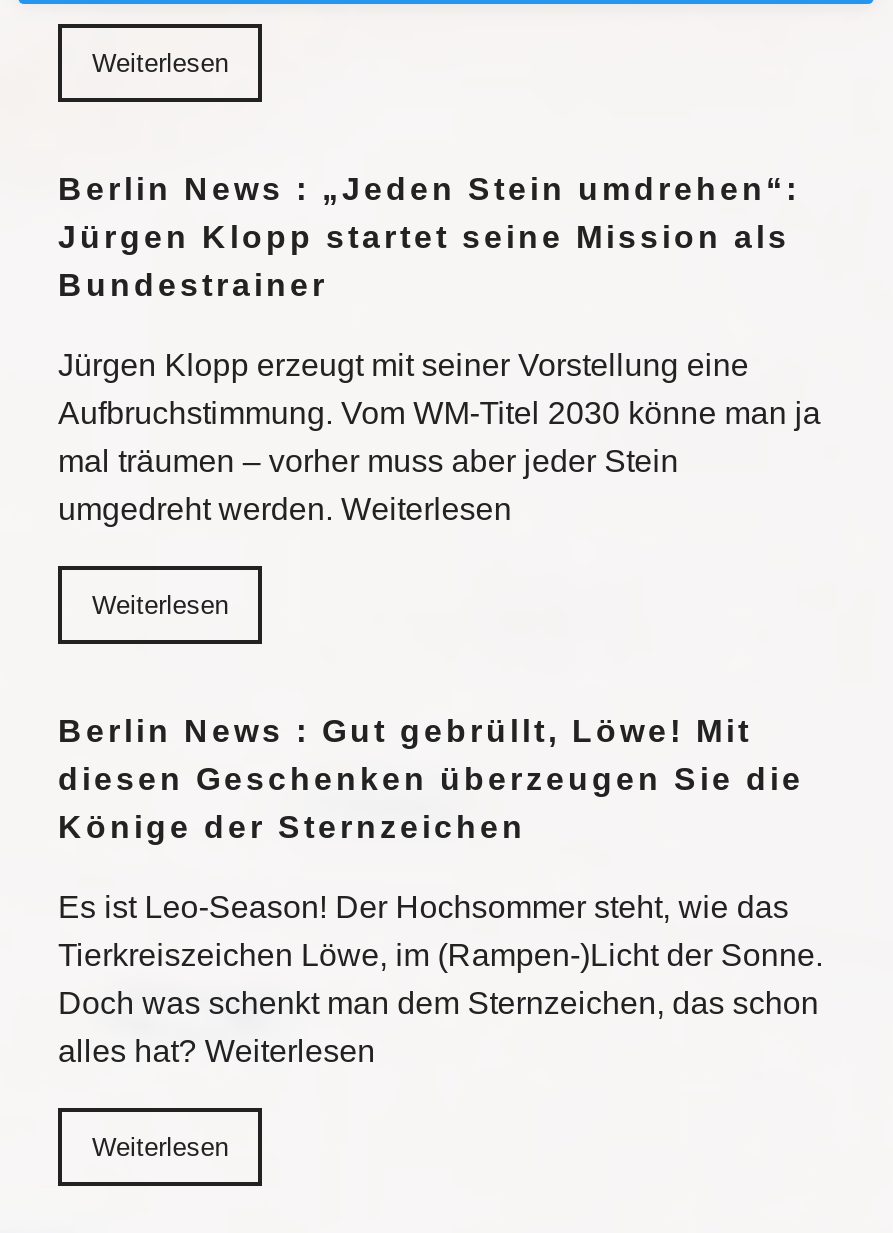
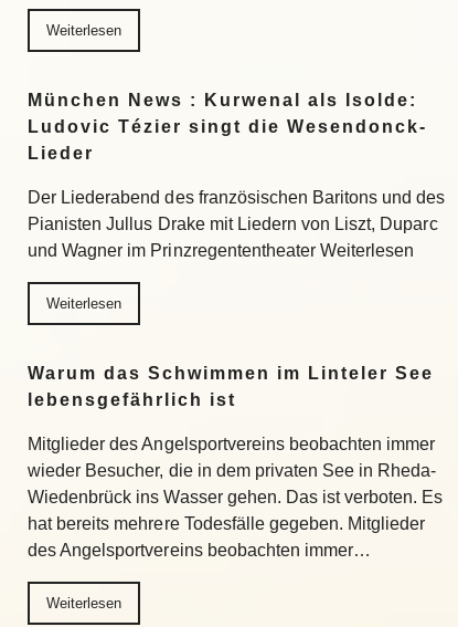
[58,172,800,302] Berlin News : „Jeden Stein umdrehen“: | Jürgen Klopp startet seine Mission als | Bundestrainer -> [28,91,427,163] München News : Kurwenal als Isolde: | Ludovic Tézier singt die Wesendonck- | Lieder
[58,348,821,526] Jürgen Klopp erzeugt mit seiner Vorstellung eine | Aufbruchstimmung. Vom WM-Titel 2030 könne man ja | mal träumen – vorher muss aber jeder Stein | umgedreht werden. Weiterlesen -> [28,188,445,260] Der Liederabend des französischen Baritons und des | Pianisten Jullus Drake mit Liedern von Liszt, Duparc | und Wagner im Prinzregententheater Weiterlesen
[58,714,804,844] Berlin News : Gut gebrüllt, Löwe! Mit | diesen Geschenken überzeugen Sie die | Könige der Sternzeichen -> [28,364,434,409] Warum das Schwimmen im Linteler See | lebensgefährlich ist
[58,890,823,1068] Es ist Leo-Season! Der Hochsommer steht, wie das | Tierkreiszeichen Löwe, im (Rampen-)Licht der Sonne. | Doch was schenkt man dem Sternzeichen, das schon | alles hat? Weiterlesen -> [28,435,443,560] Mitglieder des Angelsportvereins beobachten immer | wieder Besucher, die in dem privaten See in Rheda- | Wiedenbrück ins Wasser gehen. Das ist verboten. Es | hat bereits mehrere Todesfälle gegeben. Mitglieder | des Angelsportvereins beobachten immer…

